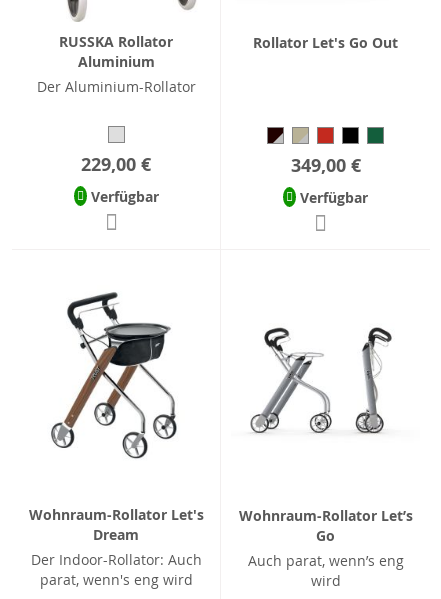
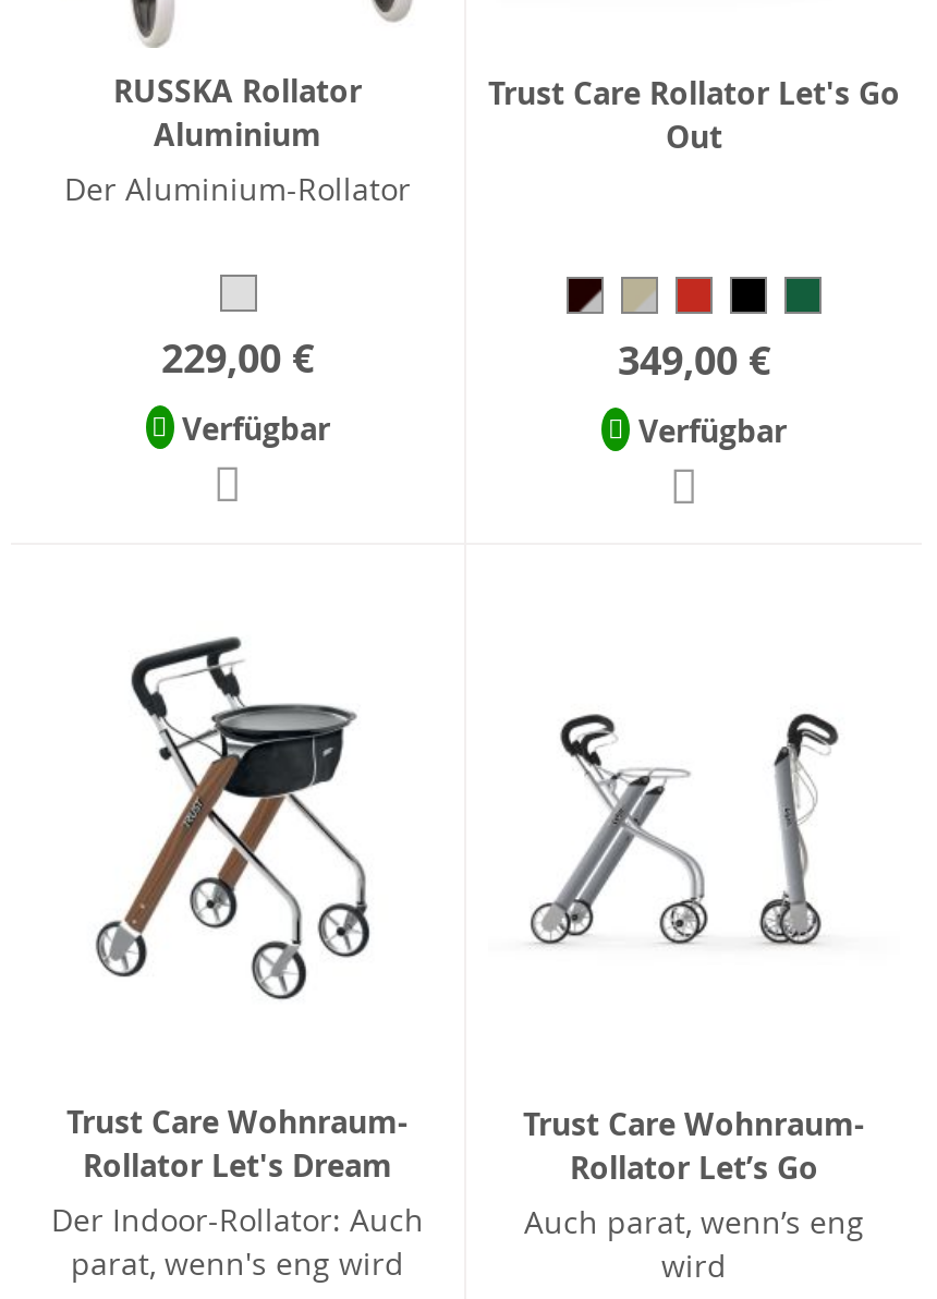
[253,33,398,52] Rollator Let's Go Out -> [488,72,900,157] Trust Care Rollator Let's Go | Out
[28,505,203,544] Wohnraum-Rollator Let's | Dream -> [66,1101,409,1186] Trust Care Wohnraum- | Rollator Let's Dream
[238,506,412,545] Wohnraum-Rollator Let’s | Go -> [523,1103,865,1188] Trust Care Wohnraum- | Rollator Let’s Go

